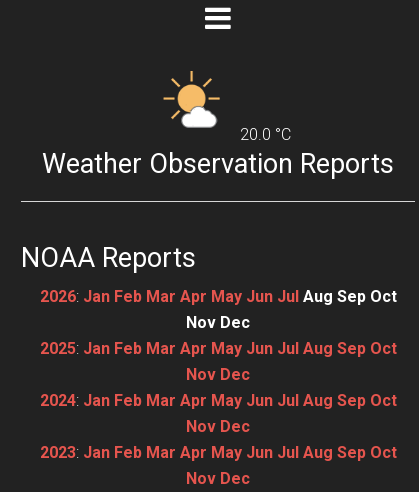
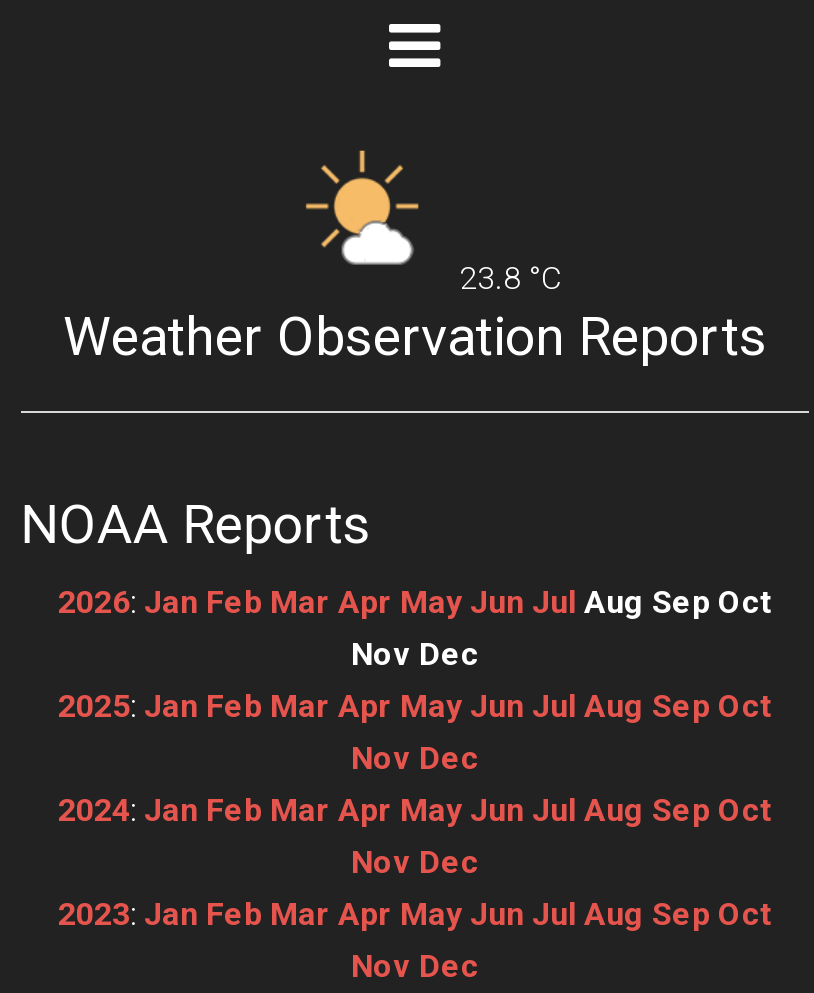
[240,125,291,144] 20.0 °C -> [459,259,561,297] 23.8 °C

